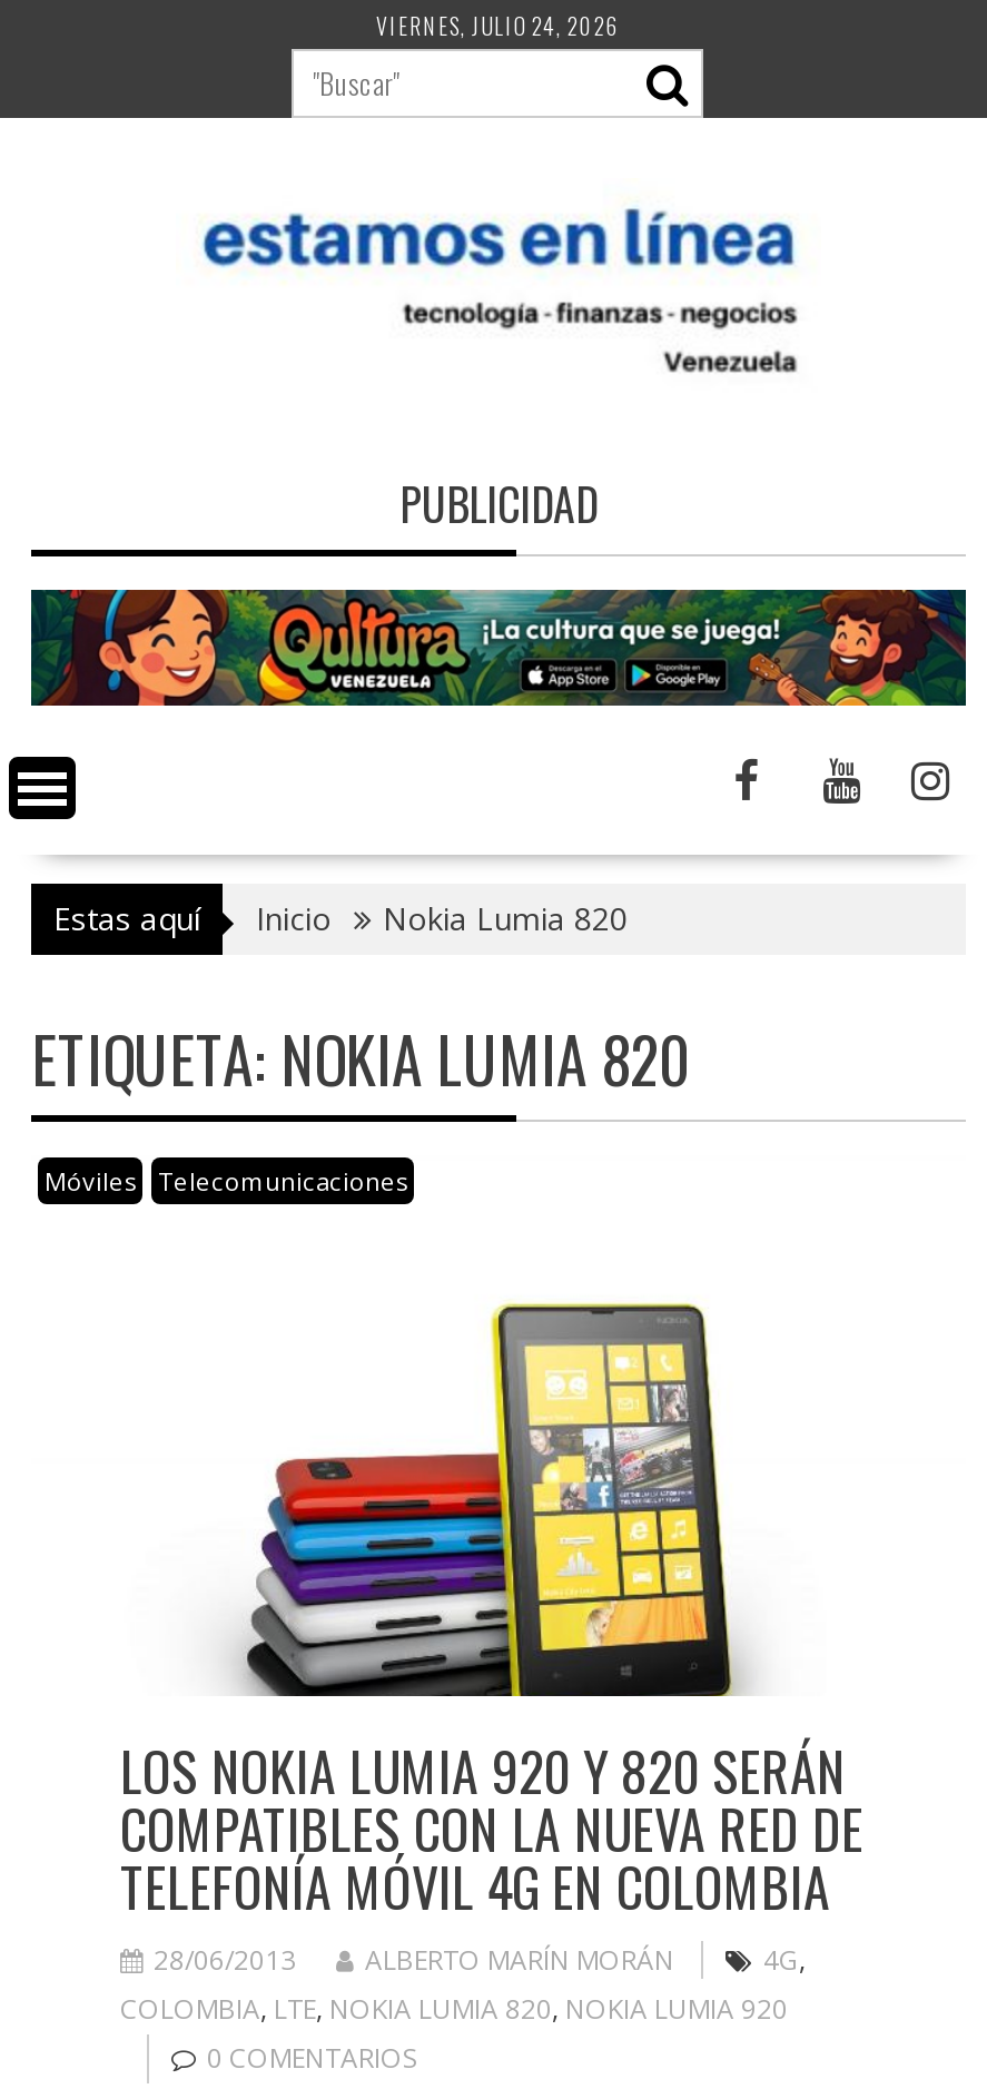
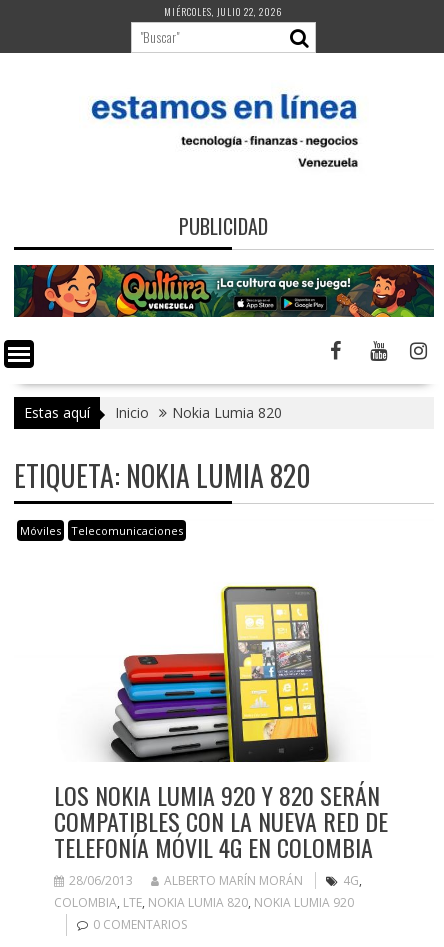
[376,9,621,42] VIERNES, JULIO 24, 2026 -> [164,4,283,19] MIÉRCOLES, JULIO 22, 2026

